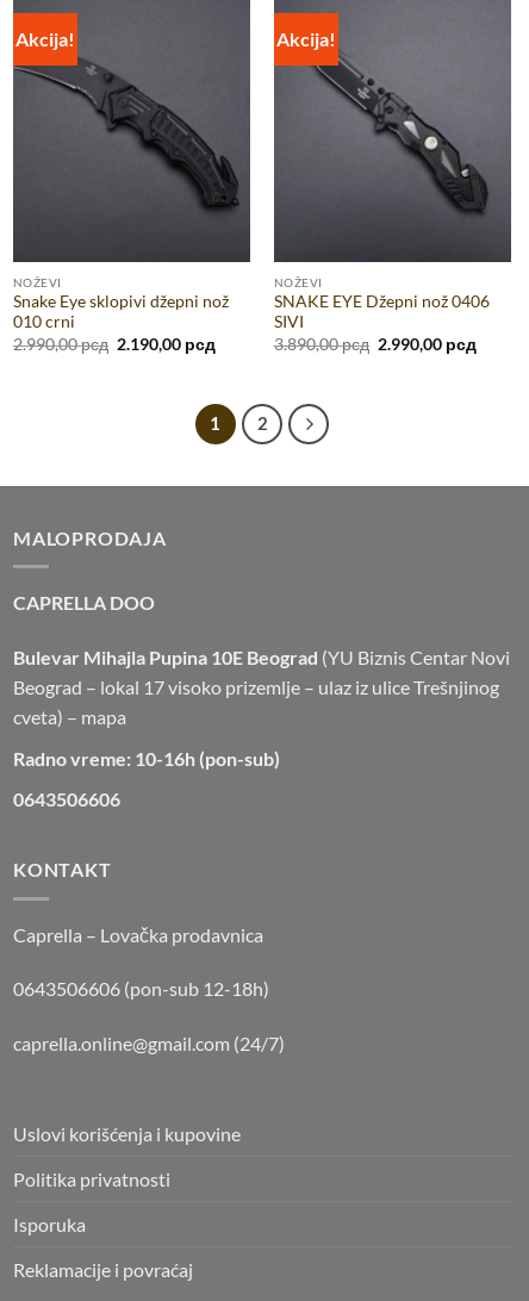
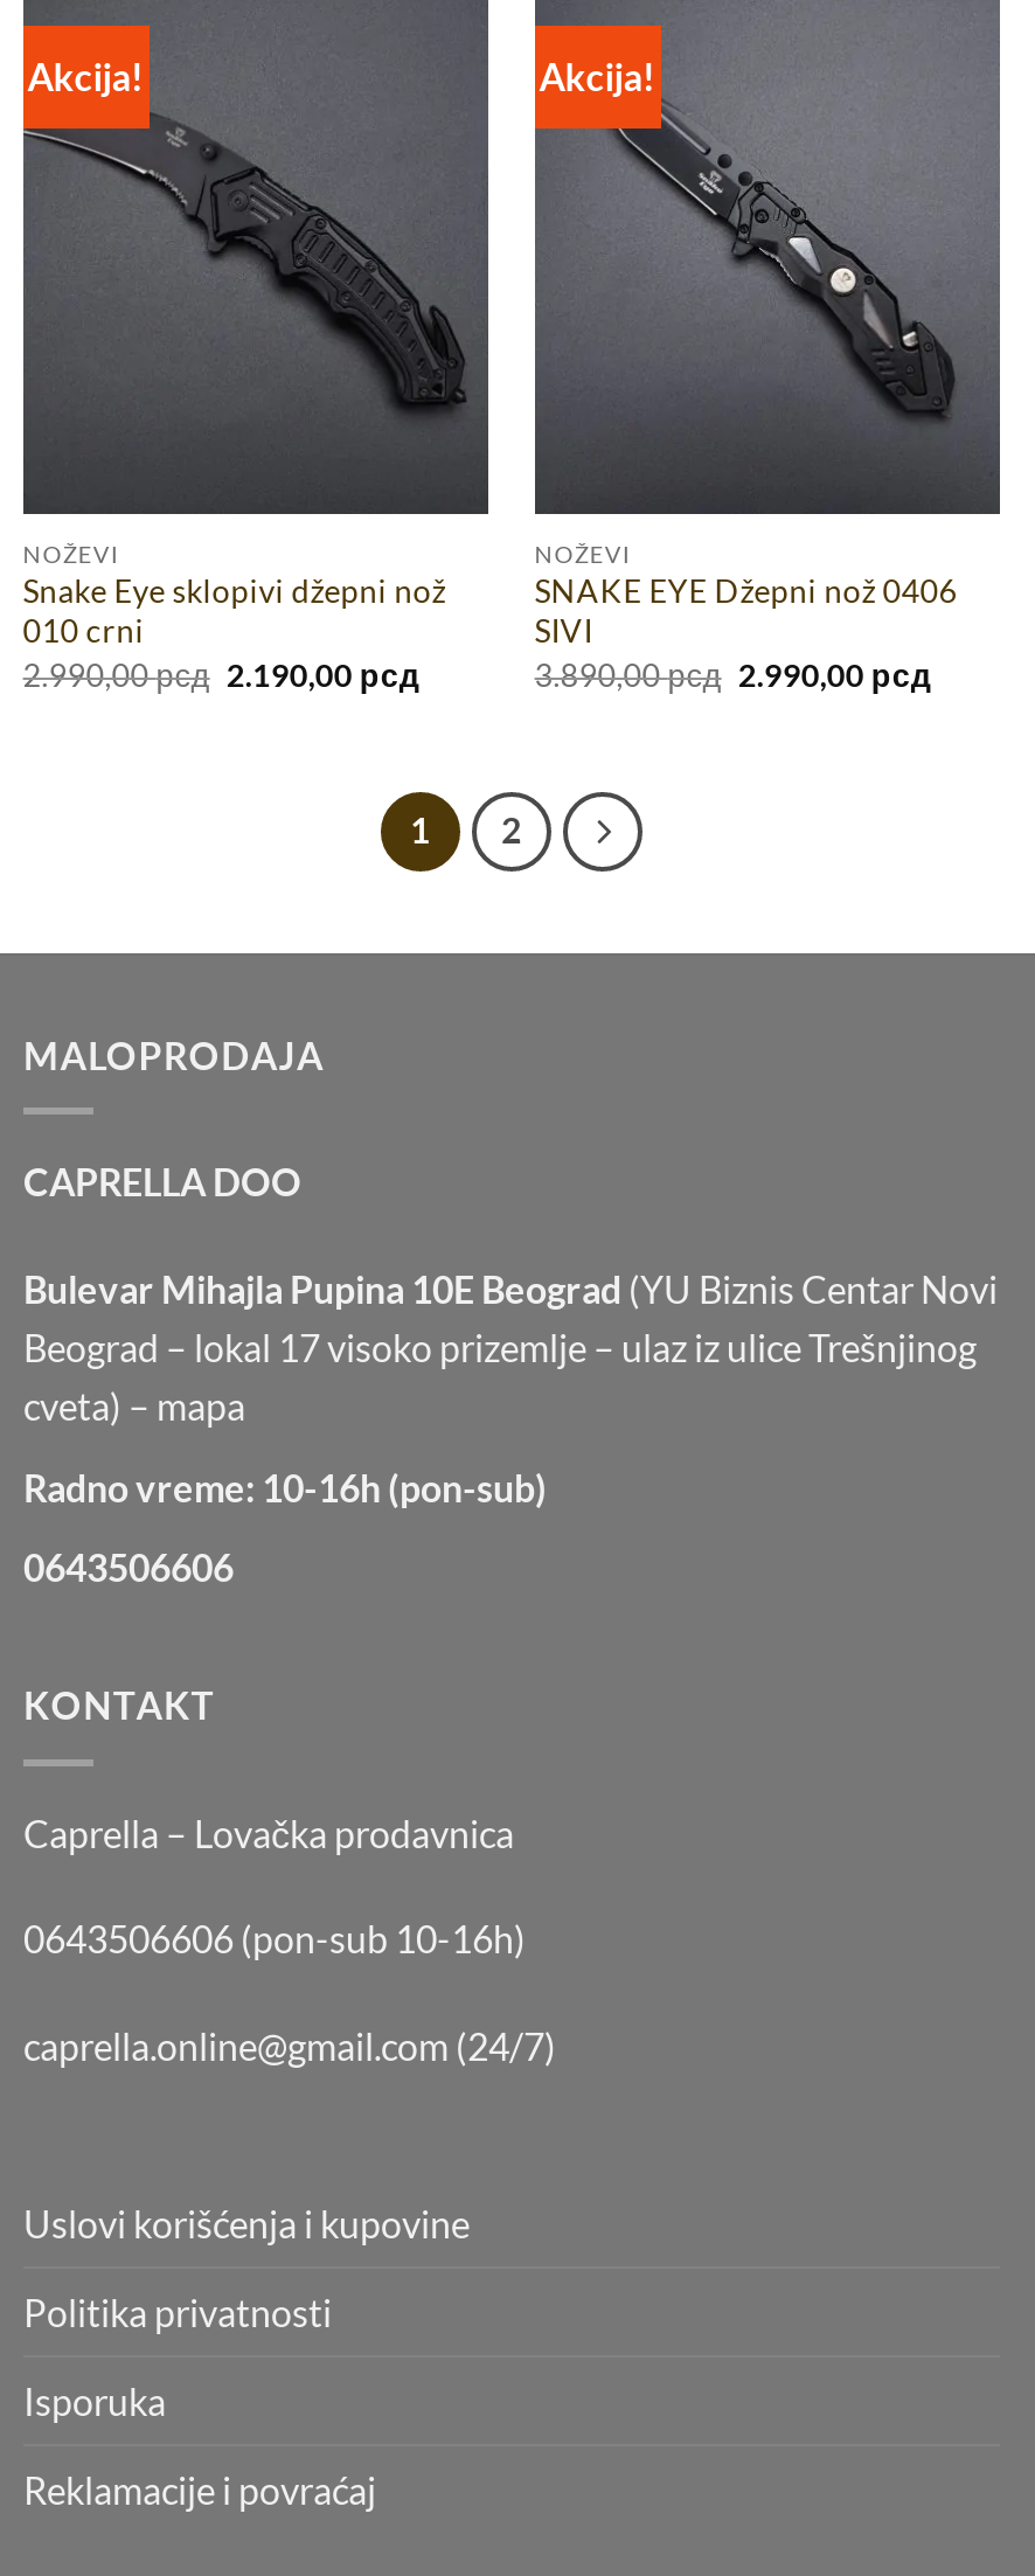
[13,977,269,1000] 0643506606 (pon-sub 12-18h) -> [23,1917,526,1961] 0643506606 (pon-sub 10-16h)

